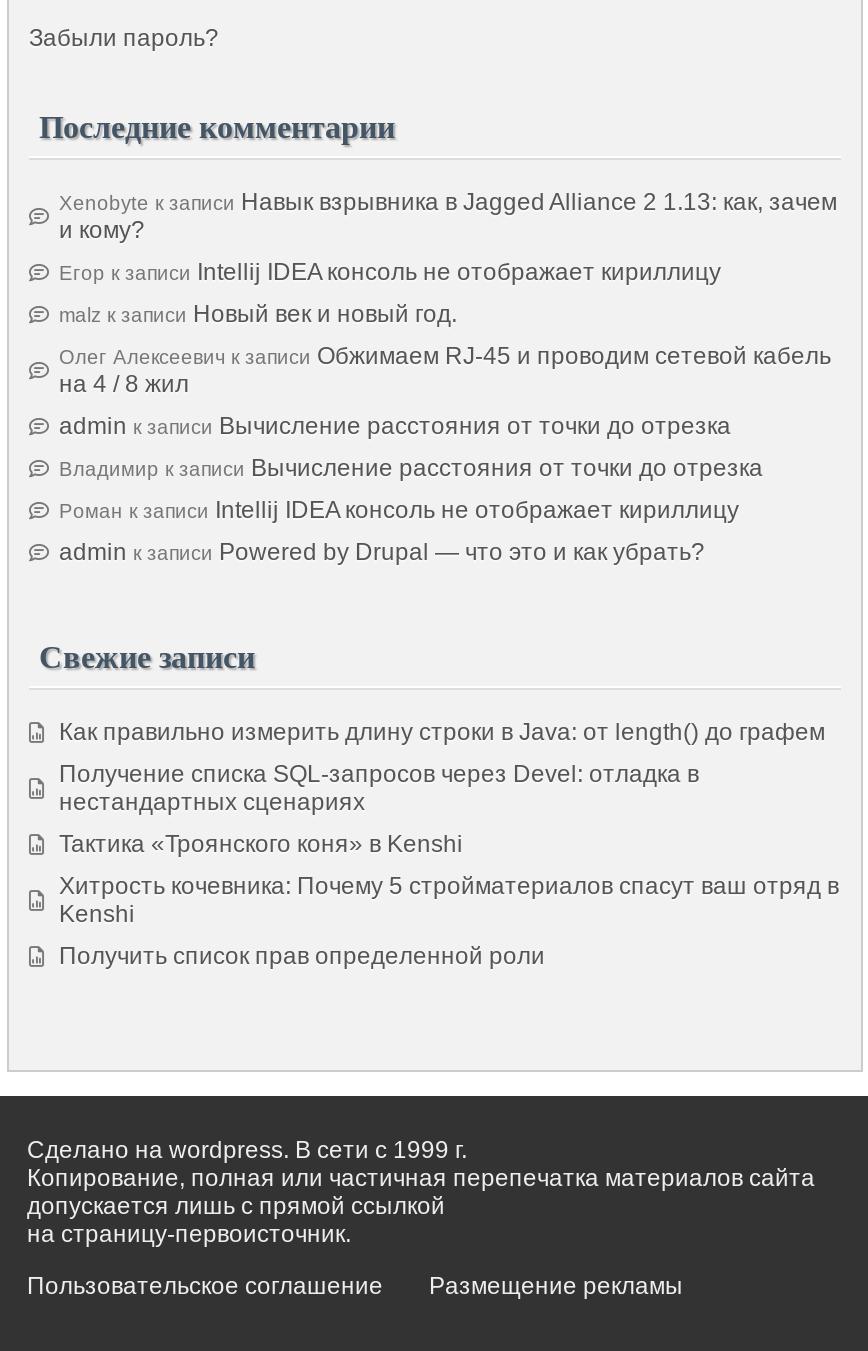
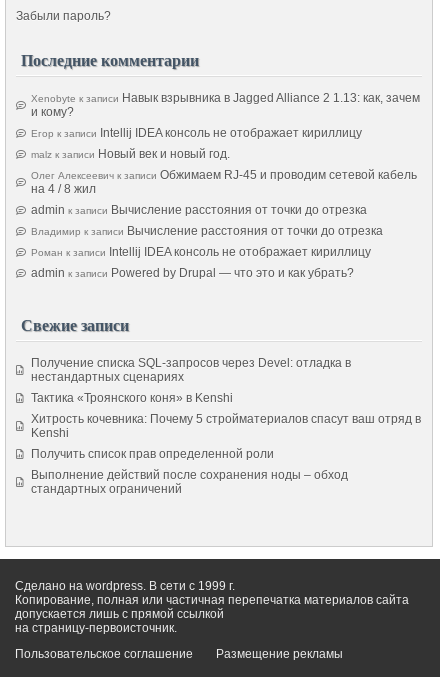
[59,718,825,746] Как правильно измерить длину строки в Java: от length() до графем -> none
moved [59,788,839,970] -> [31,370,421,461]: нестандартных сценариях | Тактика «Троянского коня» в Kenshi | Хитрость кочевника: Почему 5 стройматериалов спасут ваш отряд в | Kenshi | Получить список прав определенной роли
none -> [31,468,348,496] Выполнение действий после сохранения ноды – обход | стандартных ограничений

